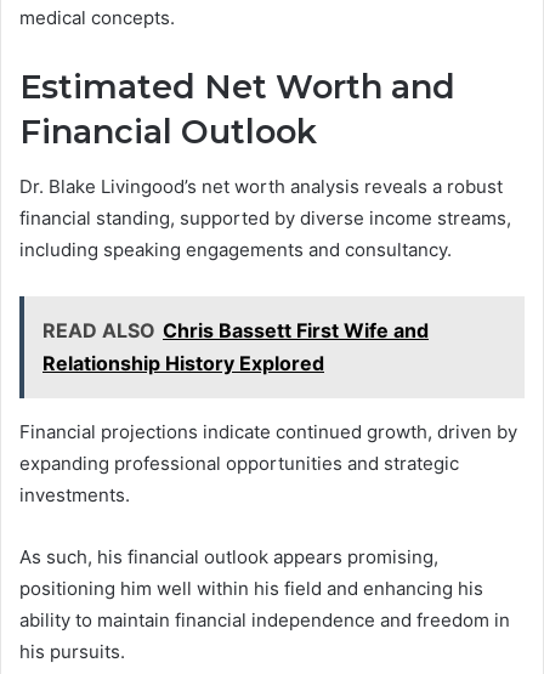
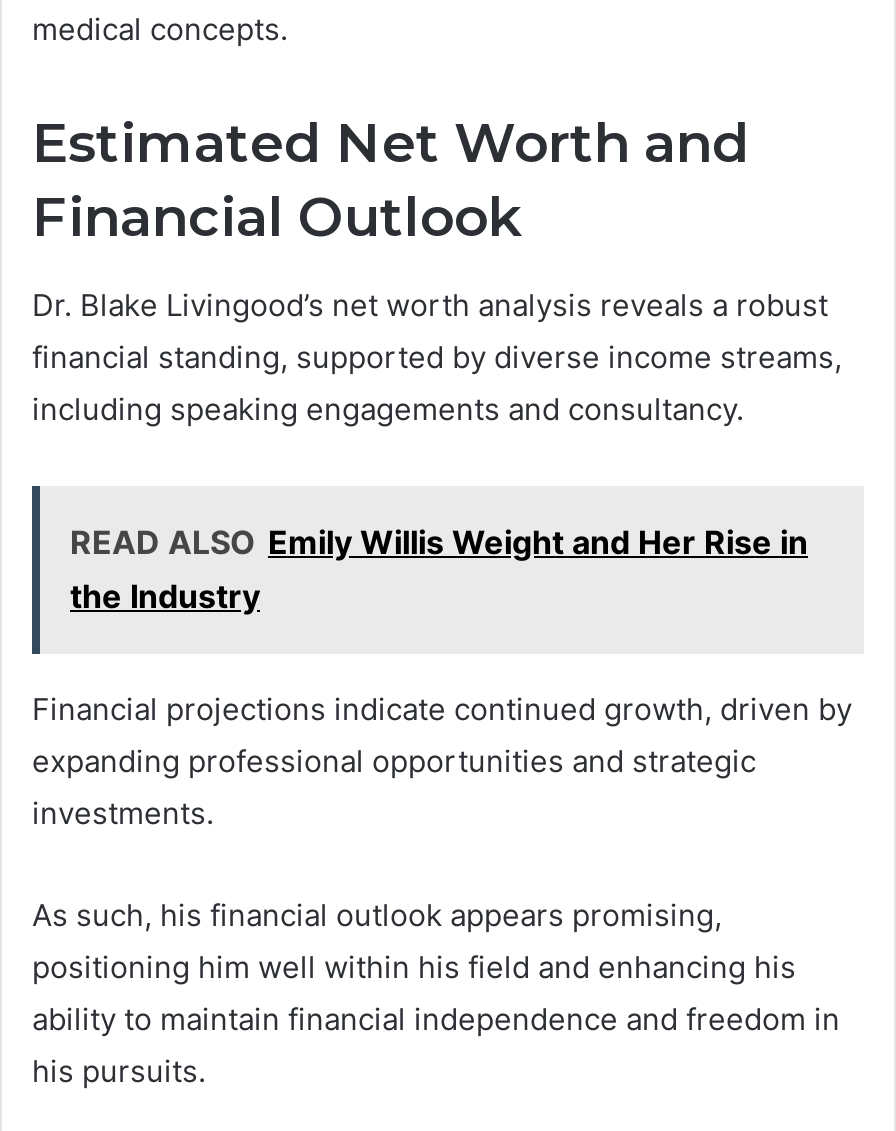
[42,318,429,375] READ ALSO Chris Bassett First Wife and | Relationship History Explored -> [70,522,808,616] READ ALSO Emily Willis Weight and Her Rise in | the Industry

